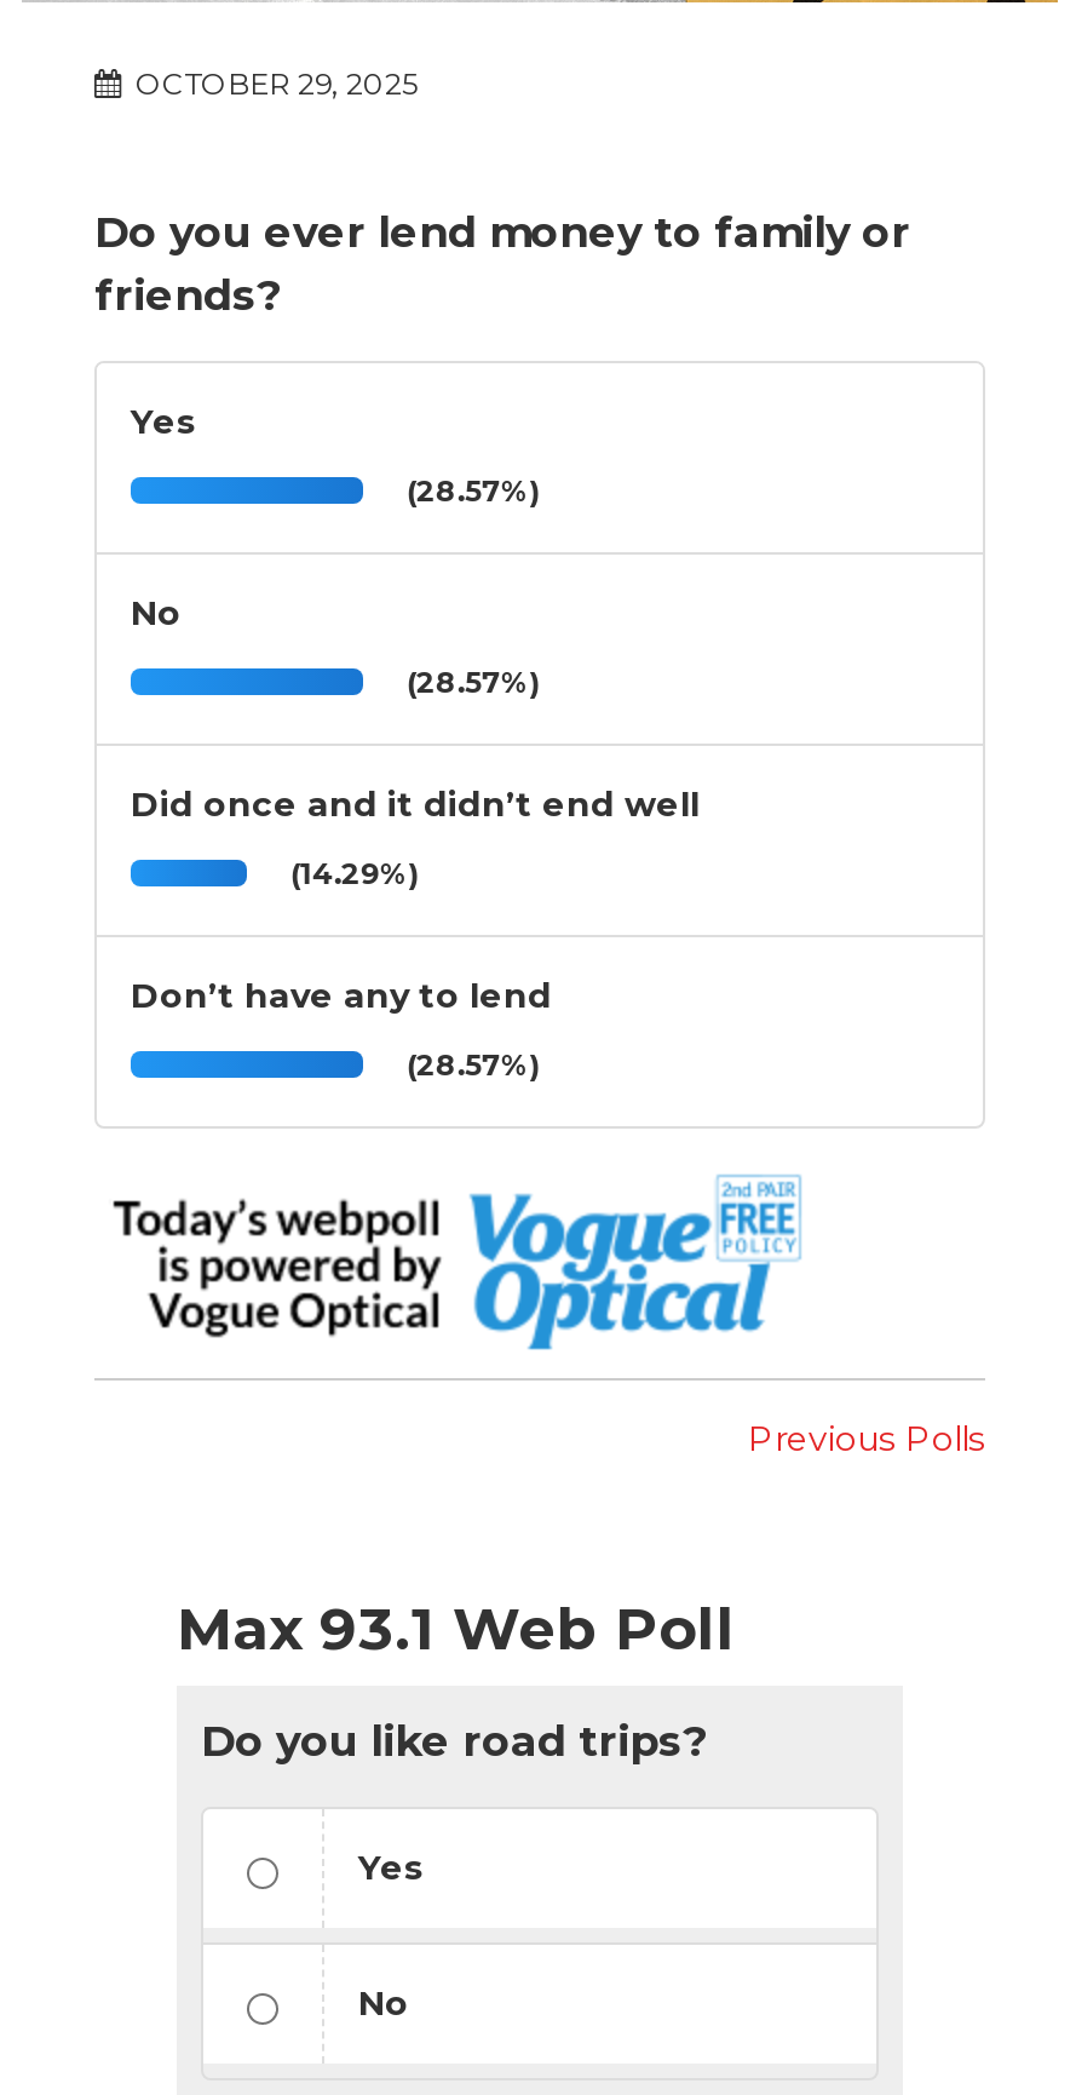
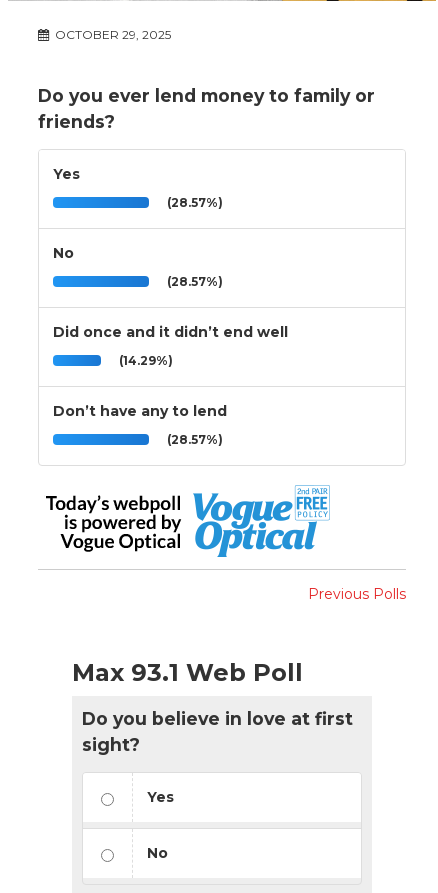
[201,1715,707,1766] Do you like road trips? -> [82,708,353,755] Do you believe in love at first | sight?

